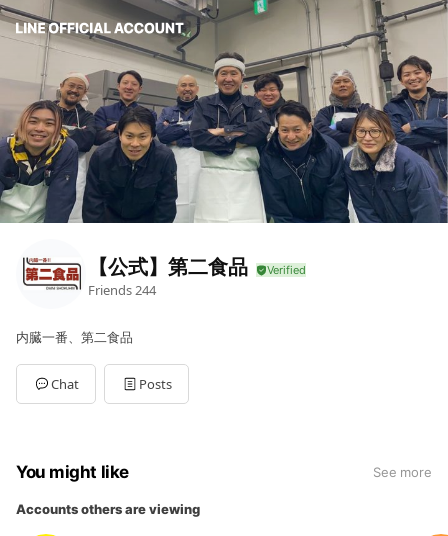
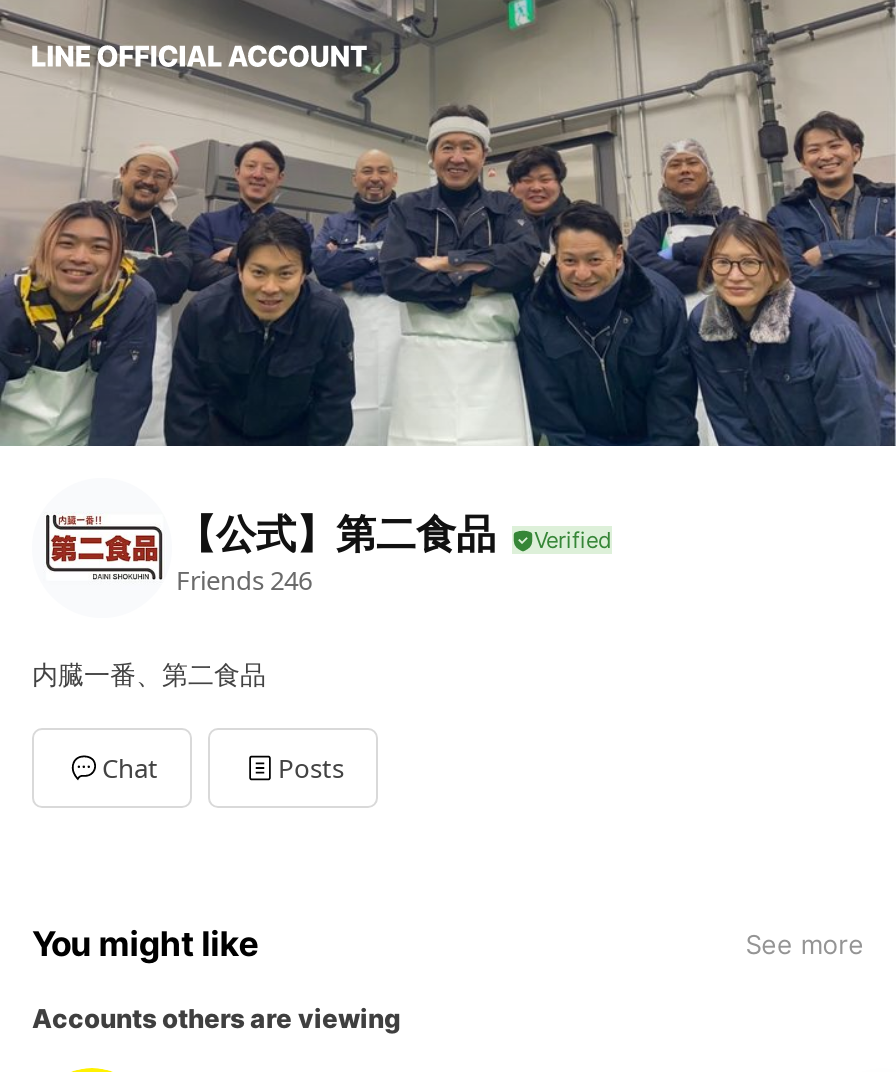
[88,281,156,299] Friends 244 -> [176,562,312,598] Friends 246

